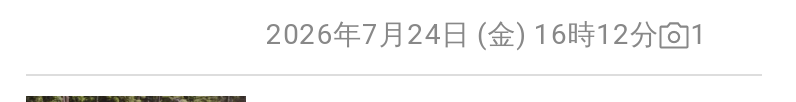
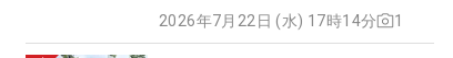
[266,18,659,50] 2026年7月24日 (金) 16時12分 -> [159,12,377,29] 2026年7月22日 (水) 17時14分

